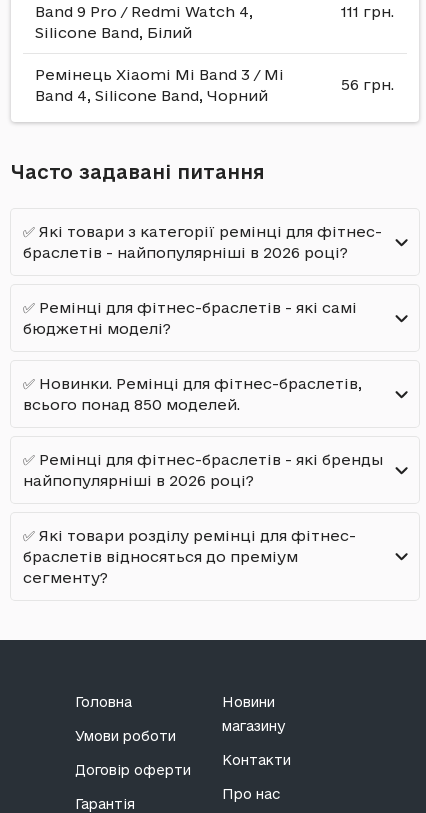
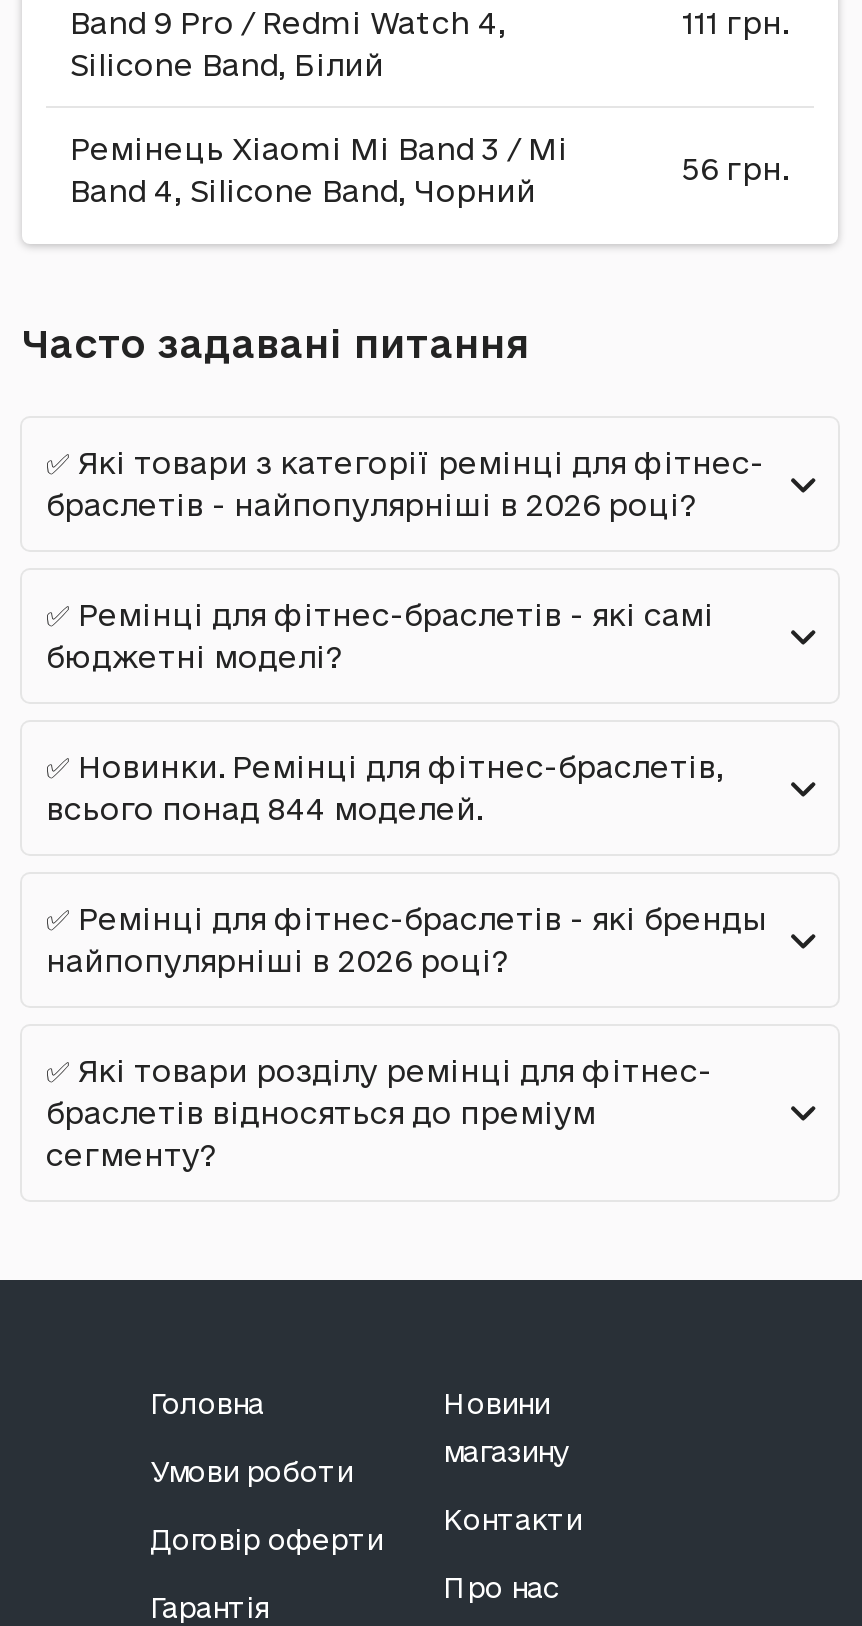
[23,395,240,412] всього понад 850 моделей. -> [46,791,482,825] всього понад 844 моделей.

